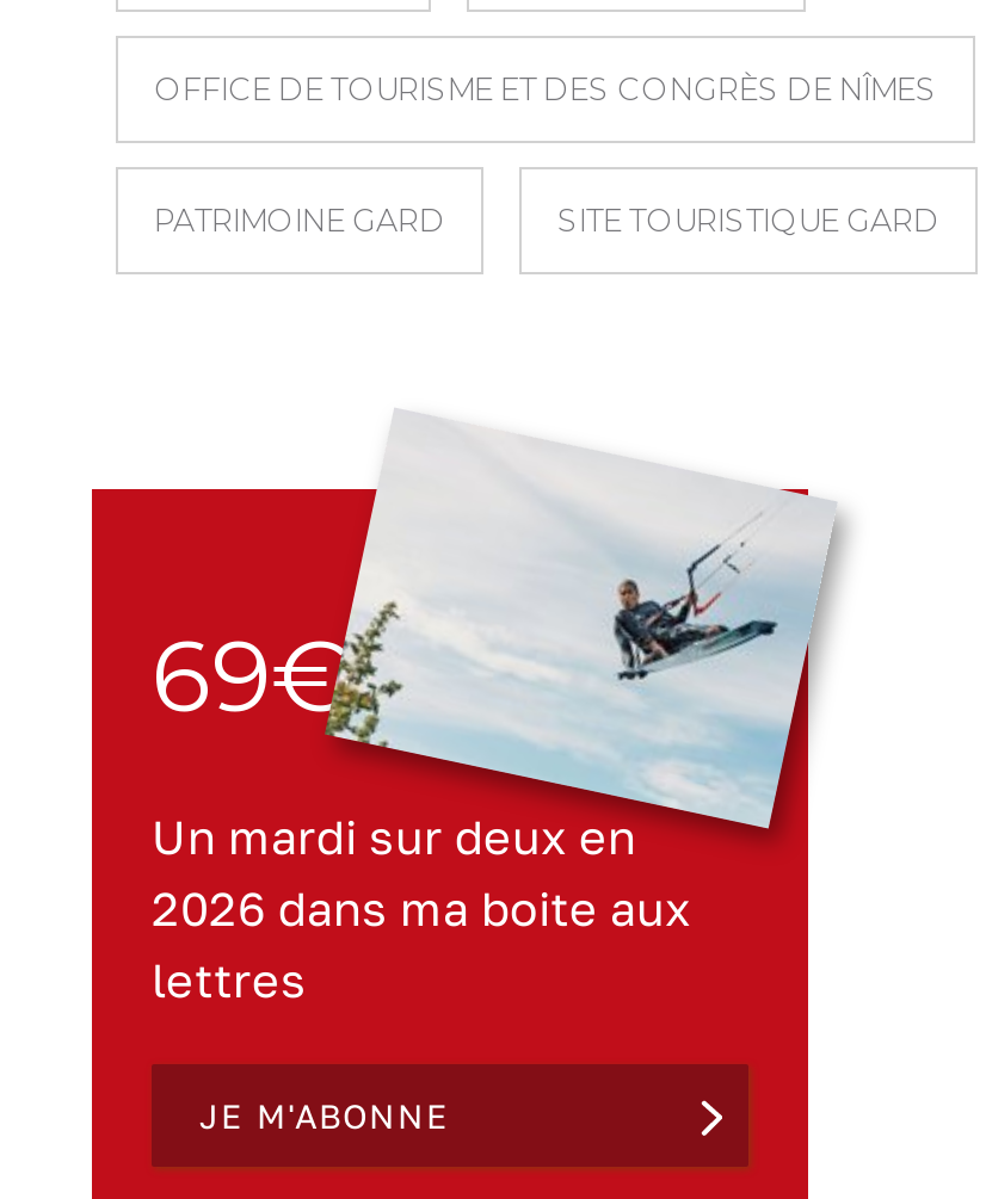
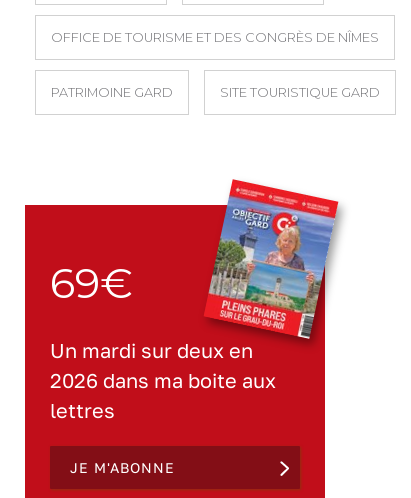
[335,410,844,840] [image] -> [129,174,341,351] [image]

